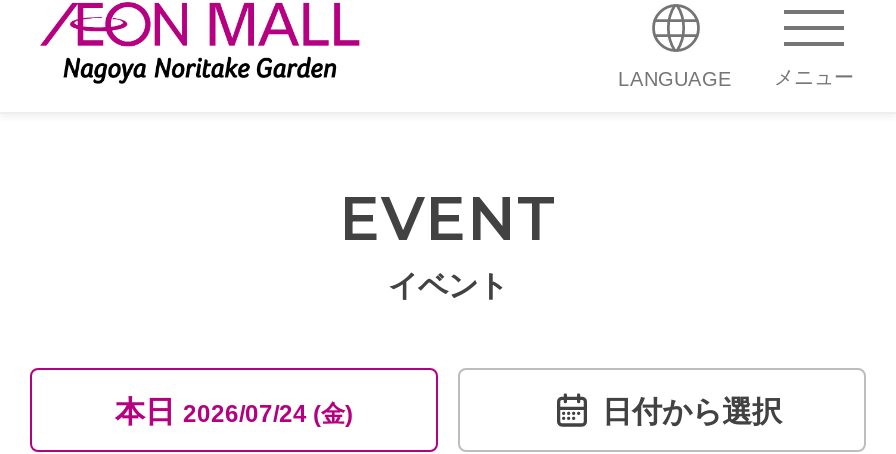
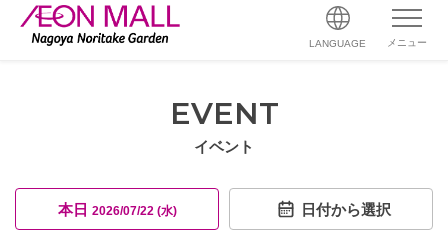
[115,393,353,427] 本日2026/07/24 (金) -> [57,200,176,217] 本日2026/07/22 (水)

